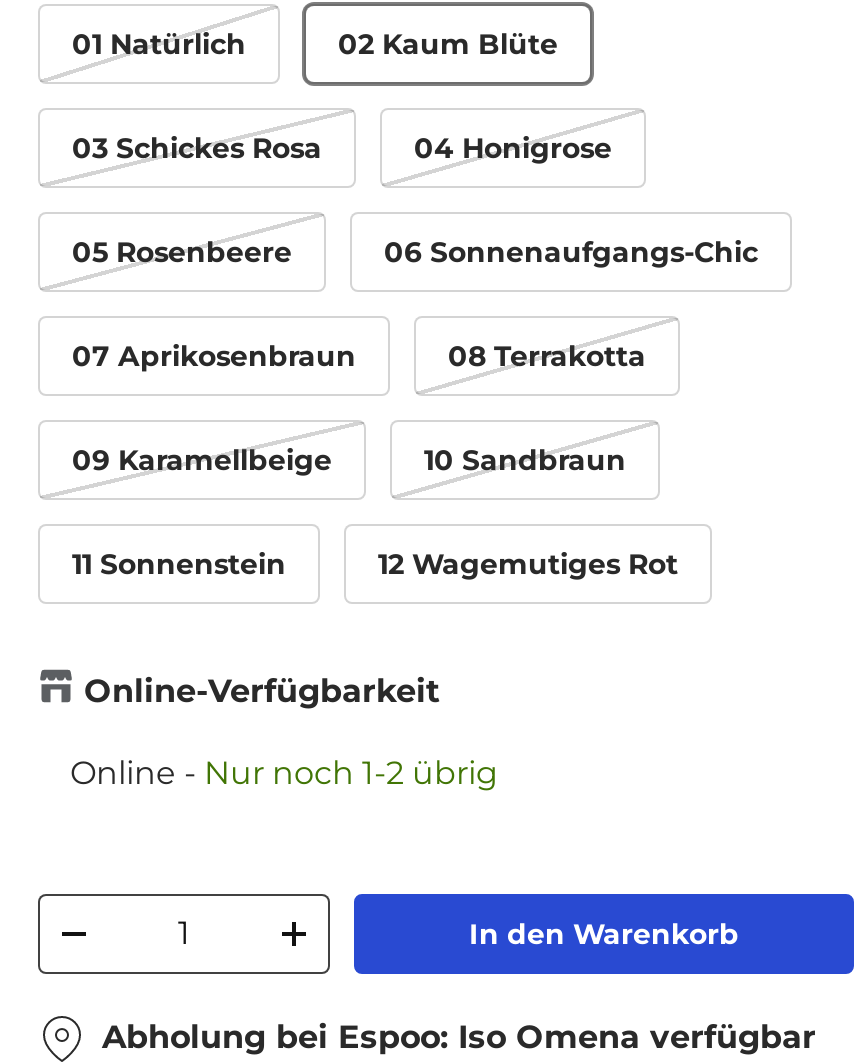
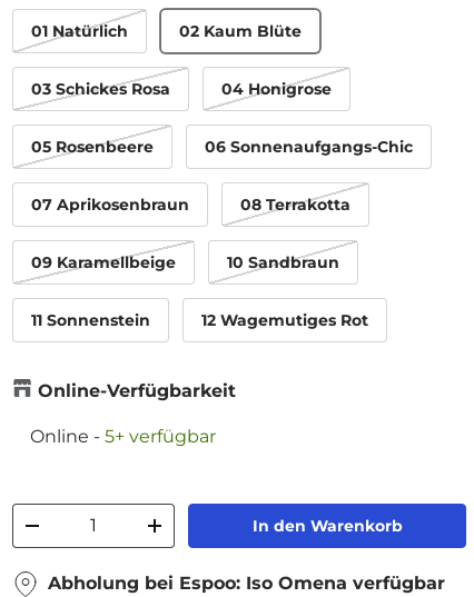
[70,754,498,792] Online - Nur noch 1-2 übrig -> [30,426,216,447] Online - 5+ verfügbar

